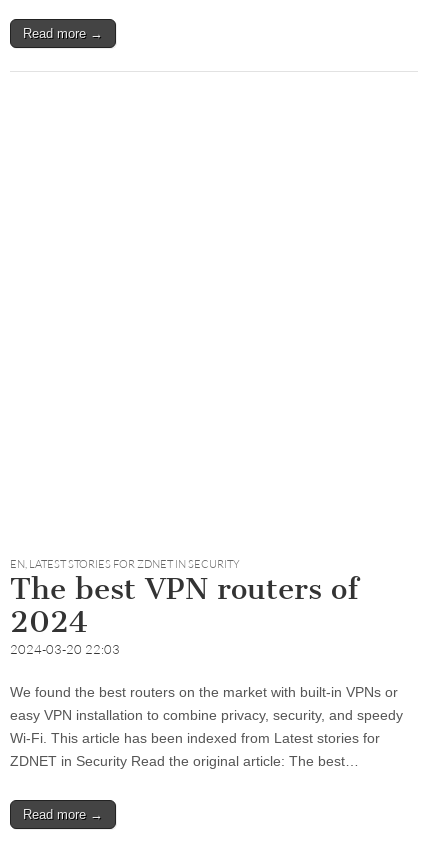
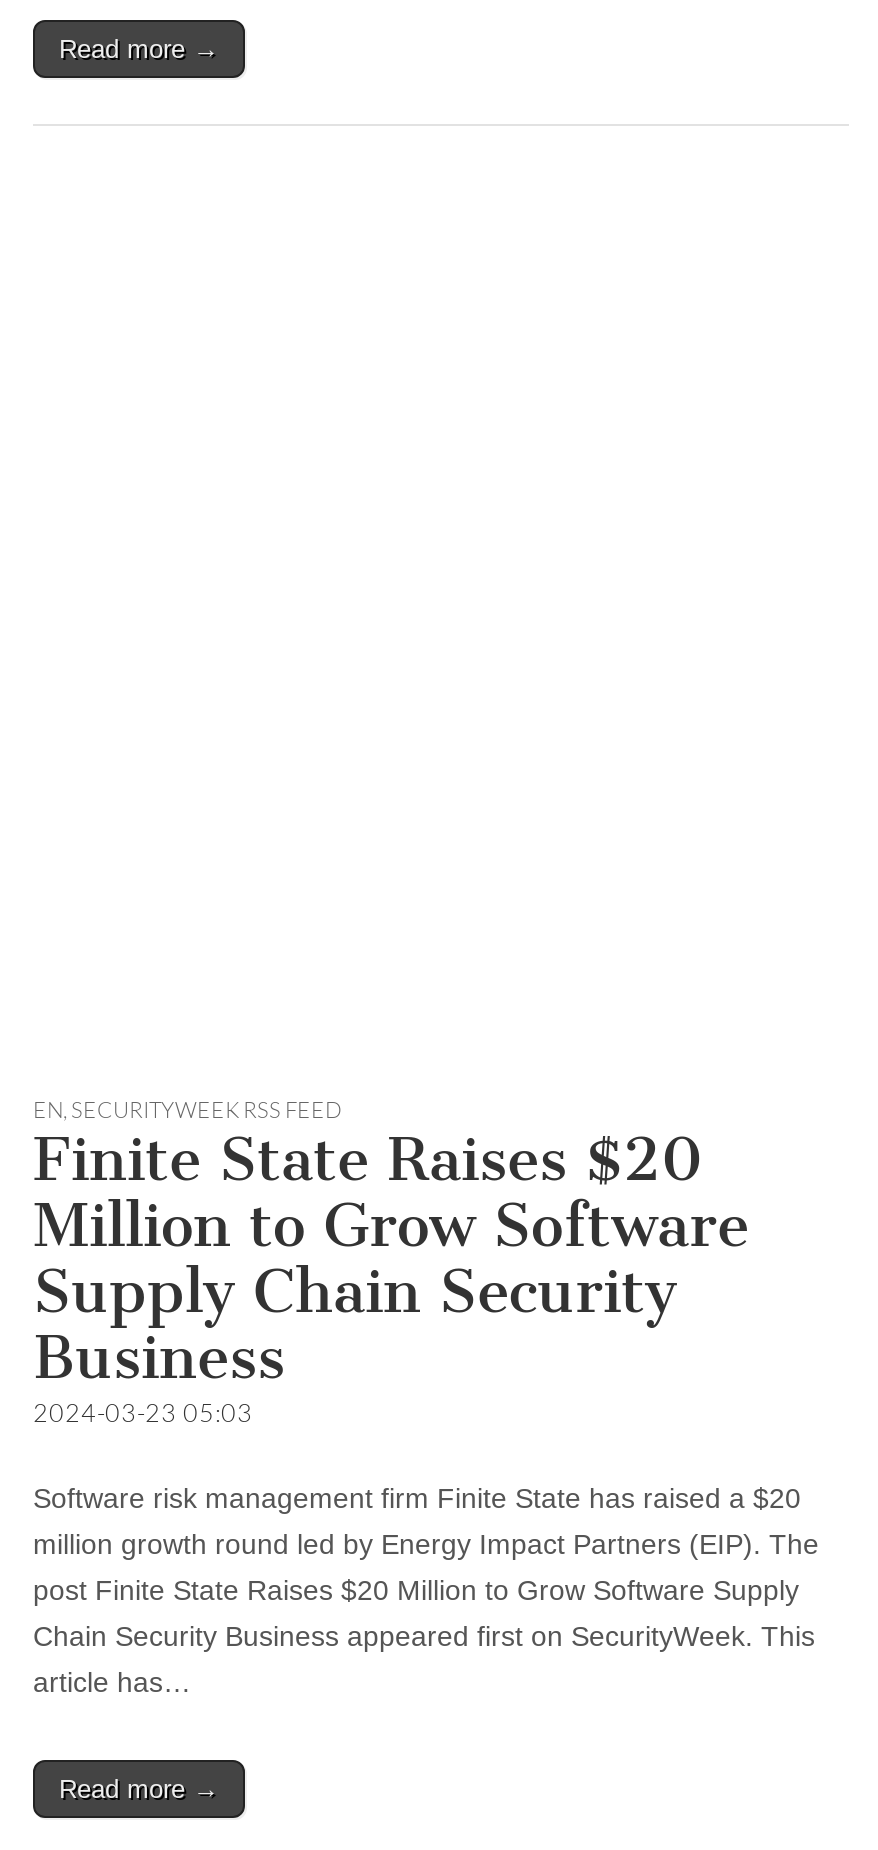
[10,557,359,657] EN, LATEST STORIES FOR ZDNET IN SECURITY | The best VPN routers of | 2024 | 2024-03-20 22:03 -> [33,1096,749,1428] EN, SECURITYWEEK RSS FEED | Finite State Raises $20 | Million to Grow Software | Supply Chain Security | Business | 2024-03-23 05:03
[10,684,403,769] We found the best routers on the market with built-in VPNs or | easy VPN installation to combine privacy, security, and speedy | Wi-Fi. This article has been indexed from Latest stories for | ZDNET in Security Read the original article: The best… -> [33,1482,819,1698] Software risk management firm Finite State has raised a $20 | million growth round led by Energy Impact Partners (EIP). The | post Finite State Raises $20 Million to Grow Software Supply | Chain Security Business appeared first on SecurityWeek. This | article has…

